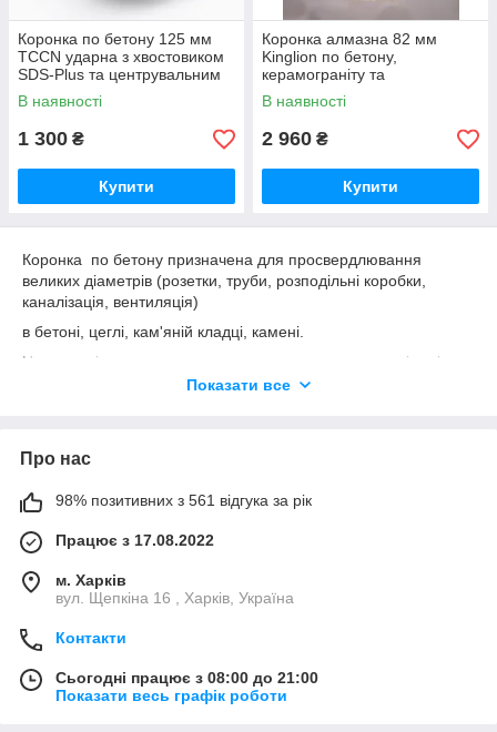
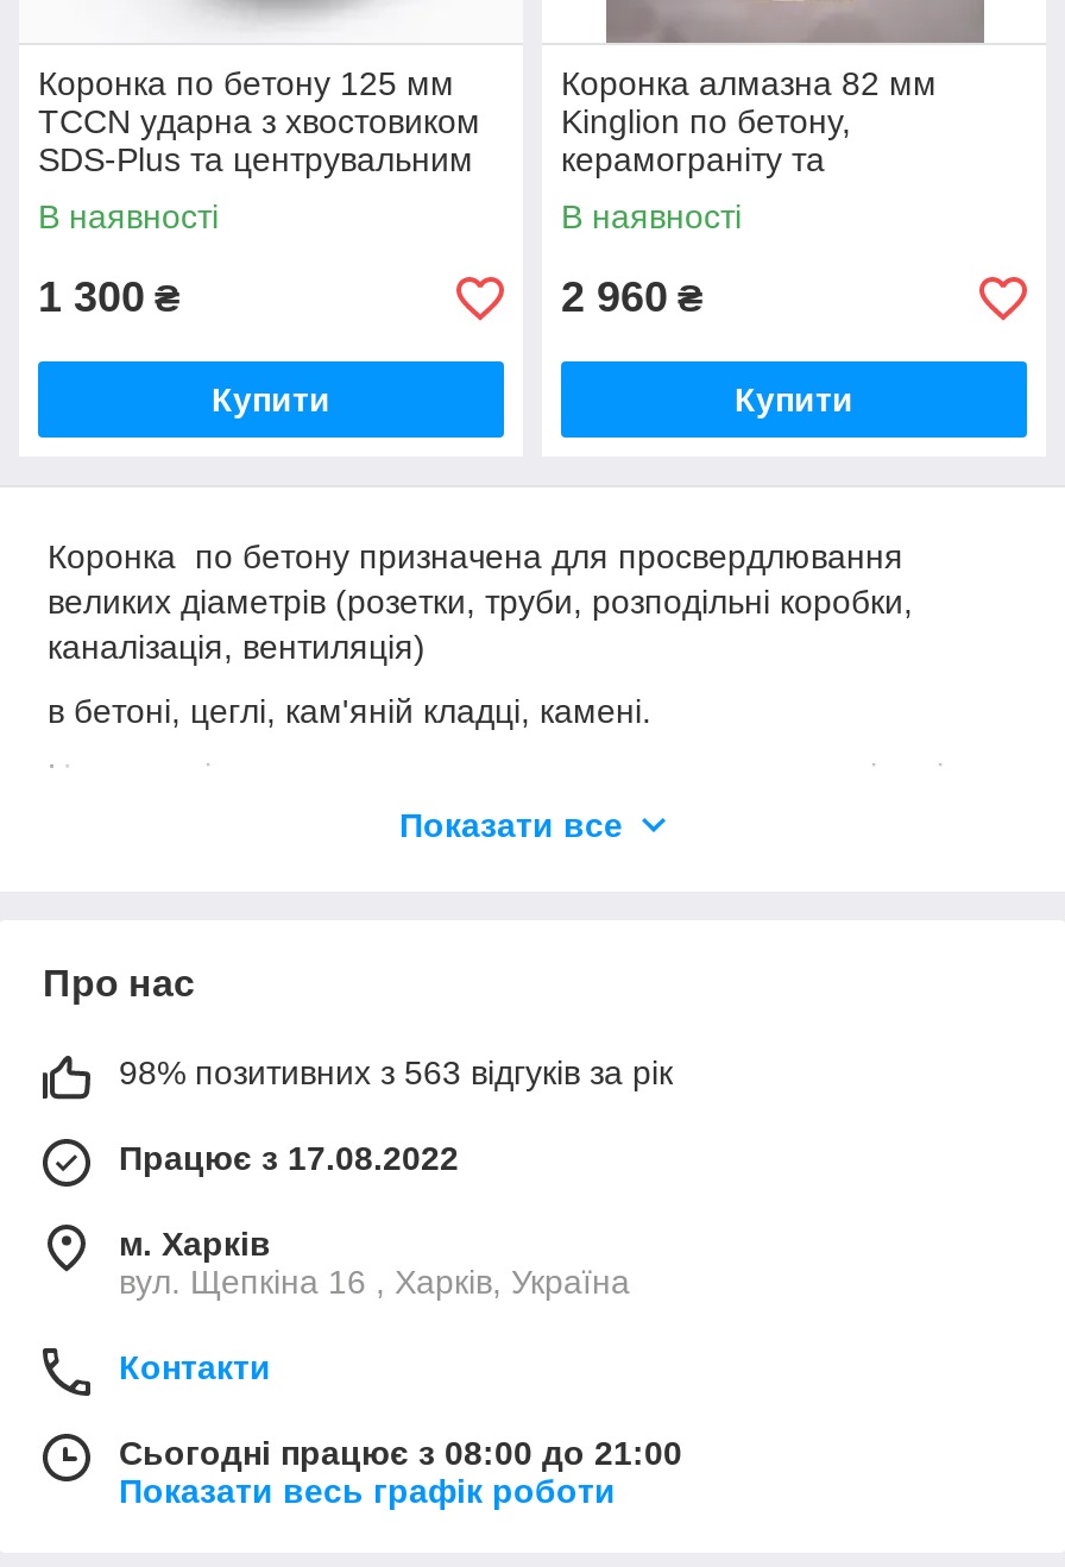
[55,491,312,509] 98% позитивних з 561 відгука за рік -> [119,1053,673,1091] 98% позитивних з 563 відгуків за рік

